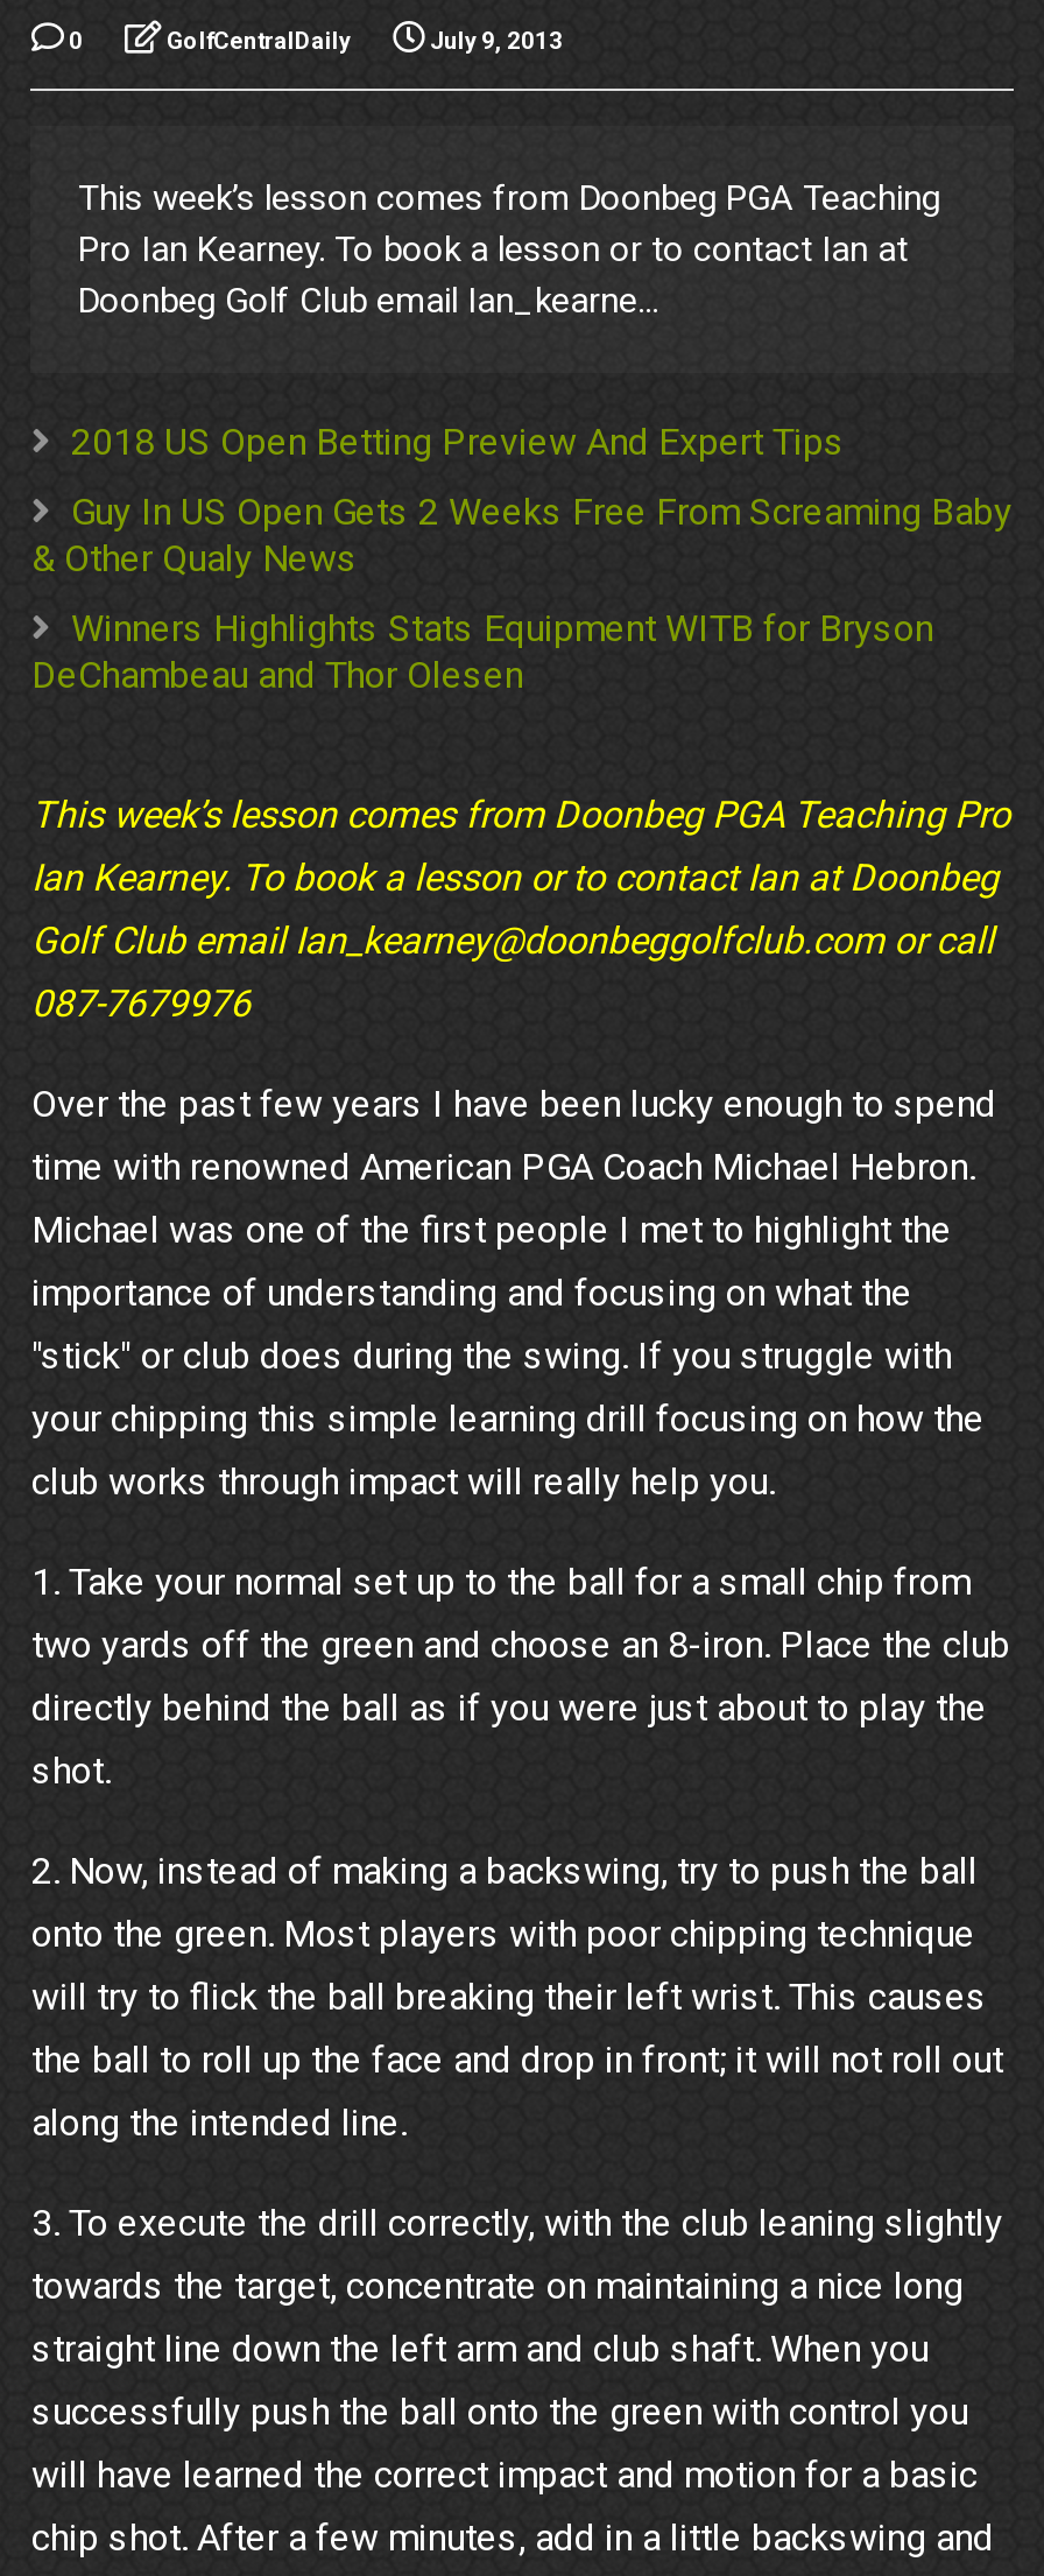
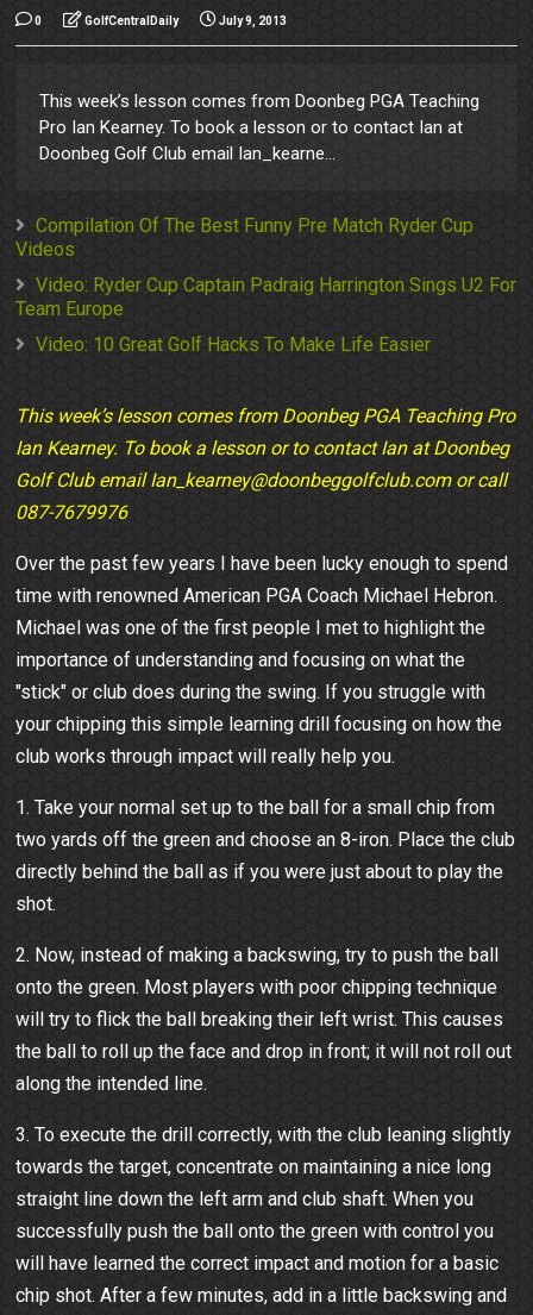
[71,421,845,465] 2018 US Open Betting Preview And Expert Tips -> [16,215,474,261] Compilation Of The Best Funny Pre Match Ryder Cup | Videos
[31,490,1012,581] Guy In US Open Gets 2 Weeks Free From Screaming Baby | & Other Qualy News -> [16,274,517,321] Video: Ryder Cup Captain Padraig Harrington Sings U2 For | Team Europe
[31,607,933,698] Winners Highlights Stats Equipment WITB for Bryson | DeChambeau and Thor Olesen -> [36,334,431,356] Video: 10 Great Golf Hacks To Make Life Easier

